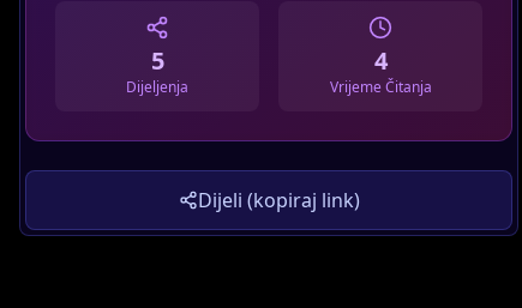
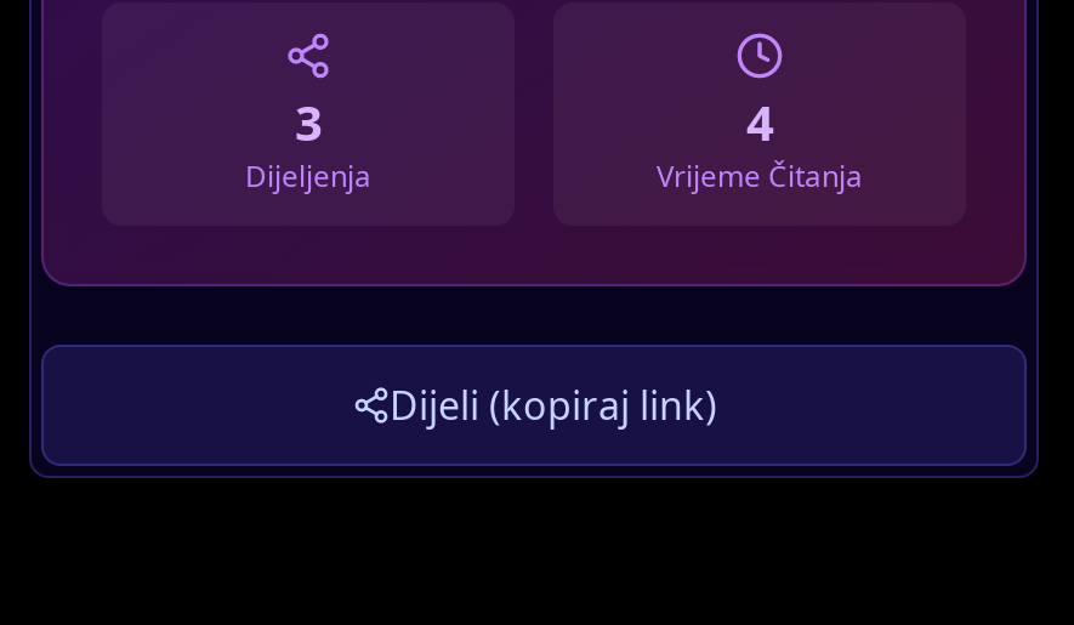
[151,44,164,77] 5 -> [295,90,322,155] 3

